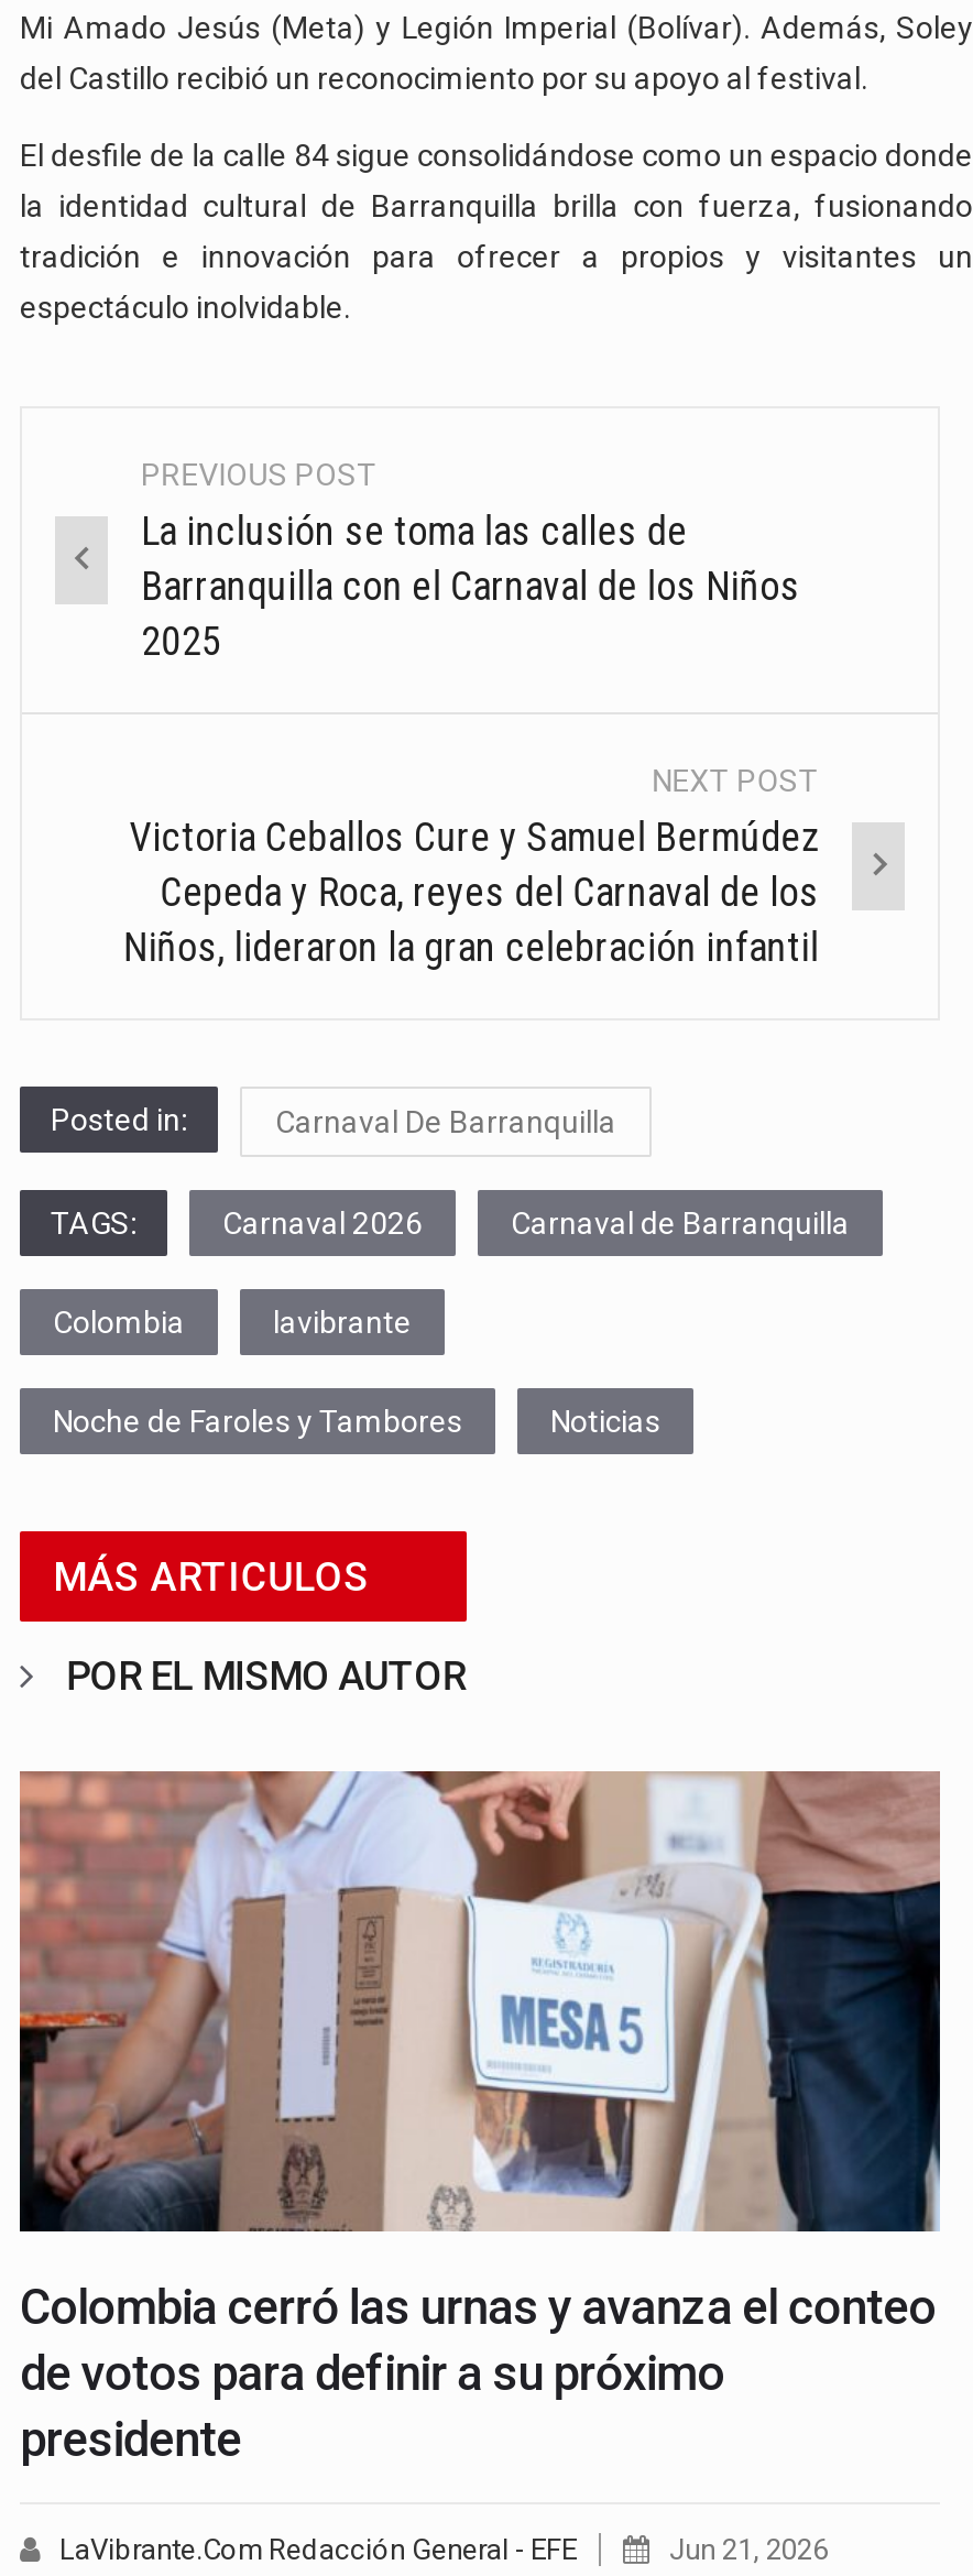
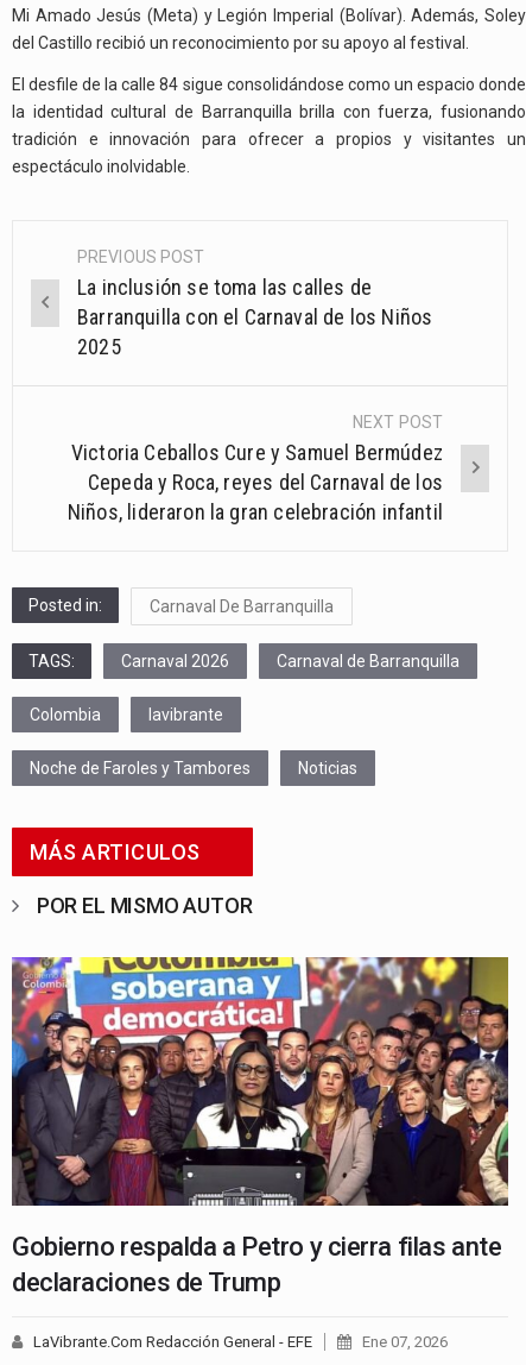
[18,1769,942,2467] [image] | Colombia cerró las urnas y avanza el conteo | de votos para definir a su próximo | presidente -> [11,956,509,1297] [image] | Gobierno respalda a Petro y cierra filas ante | declaraciones de Trump
[669,2533,828,2566] Jun 21, 2026 -> [362,1333,448,1351] Ene 07, 2026

